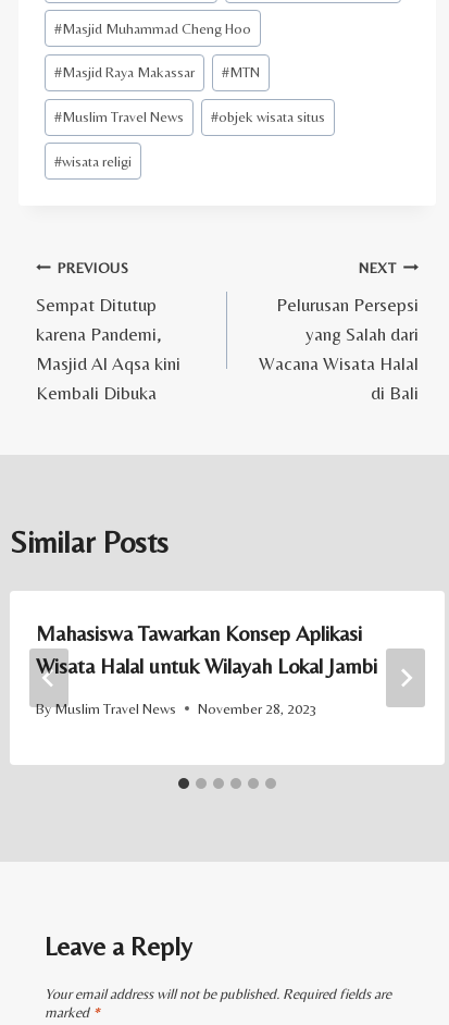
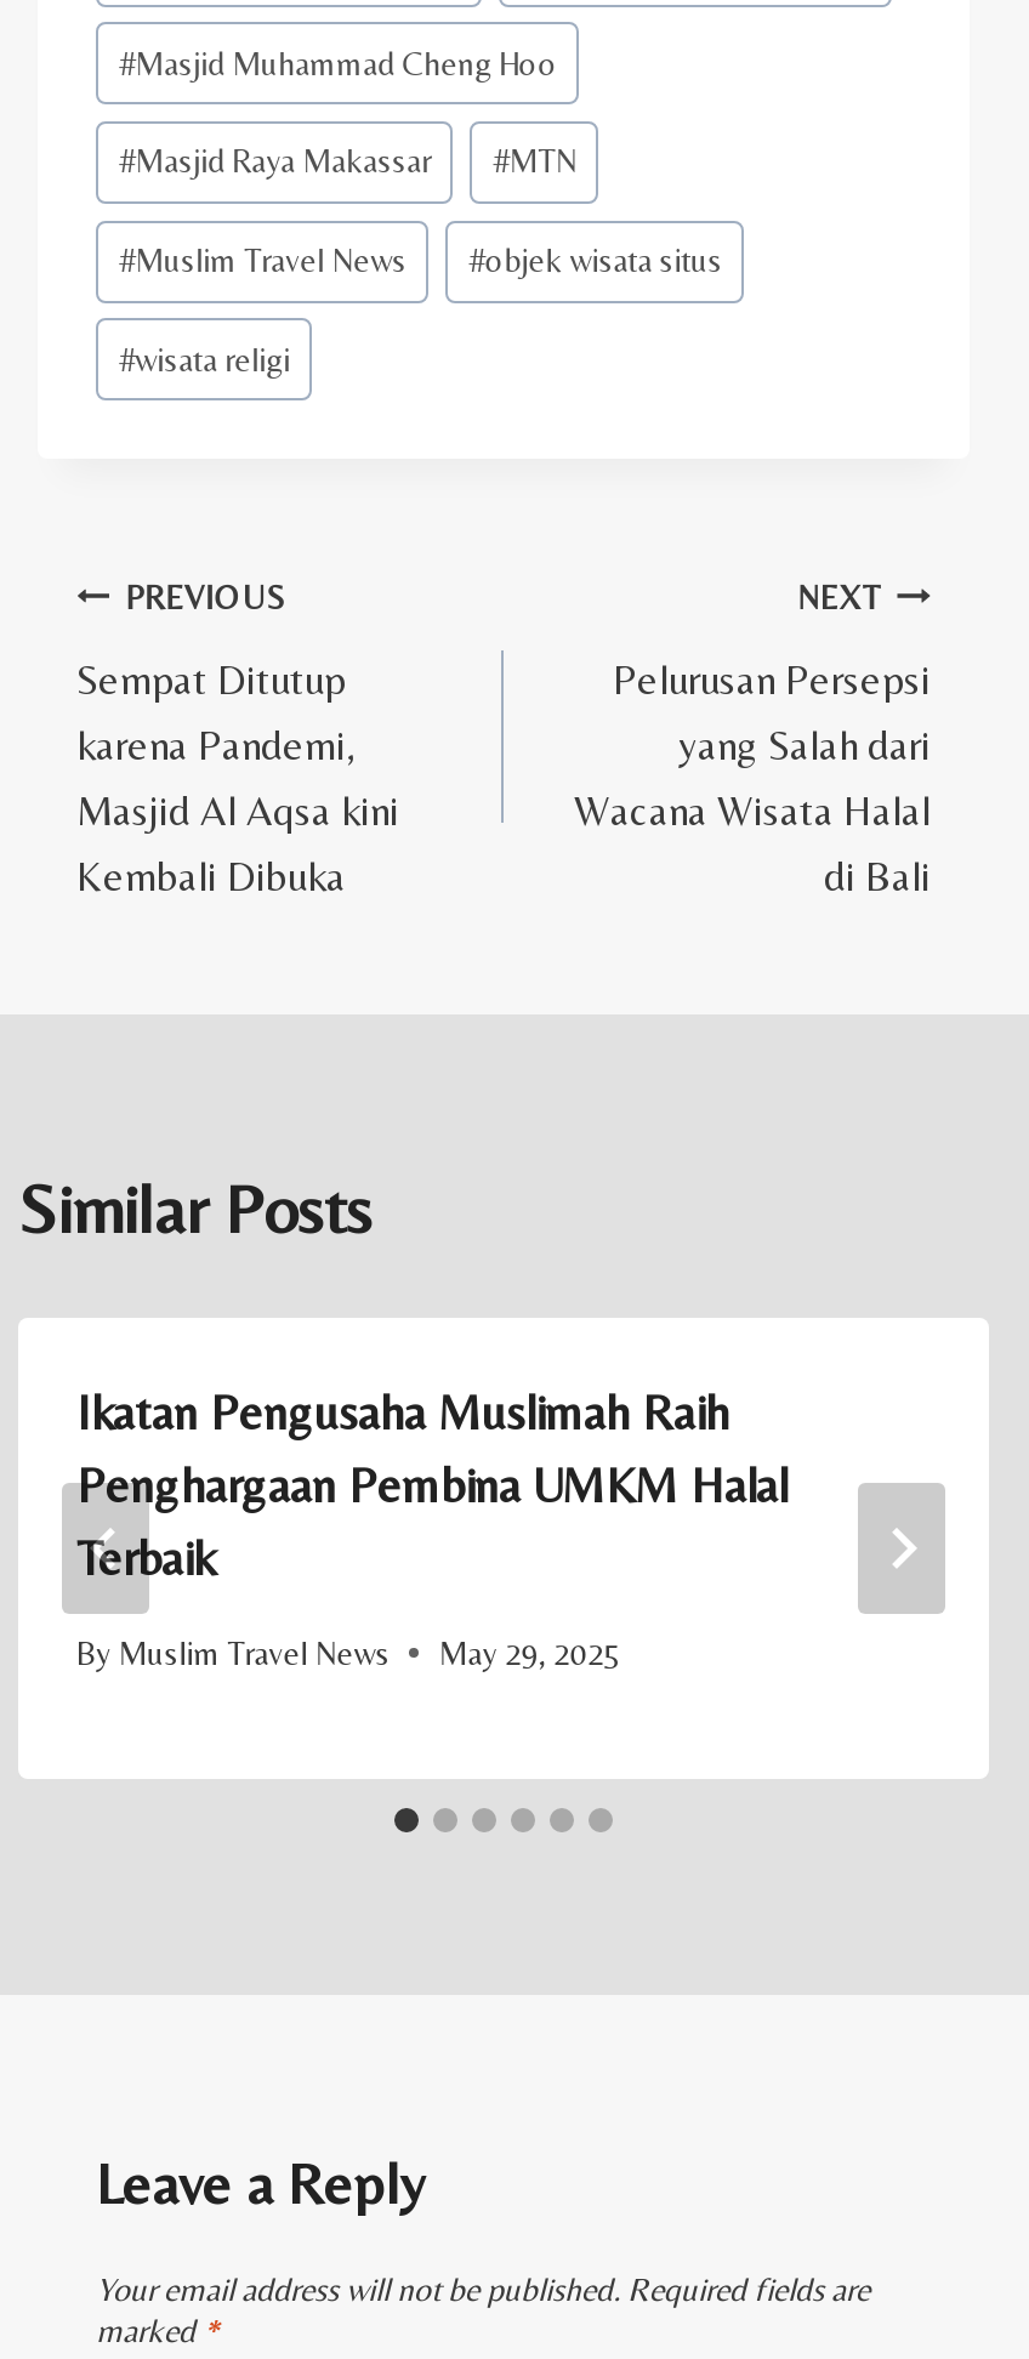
[36,620,377,678] Mahasiswa Tawarkan Konsep Aplikasi | Wisata Halal untuk Wilayah Lokal Jambi -> [76,1384,788,1585] Ikatan Pengusaha Muslimah Raih | Penghargaan Pembina UMKM Halal | Terbaik
[36,699,318,717] By Muslim Travel News November 28, 2023 -> [76,1633,621,1672] By Muslim Travel News May 29, 2025

